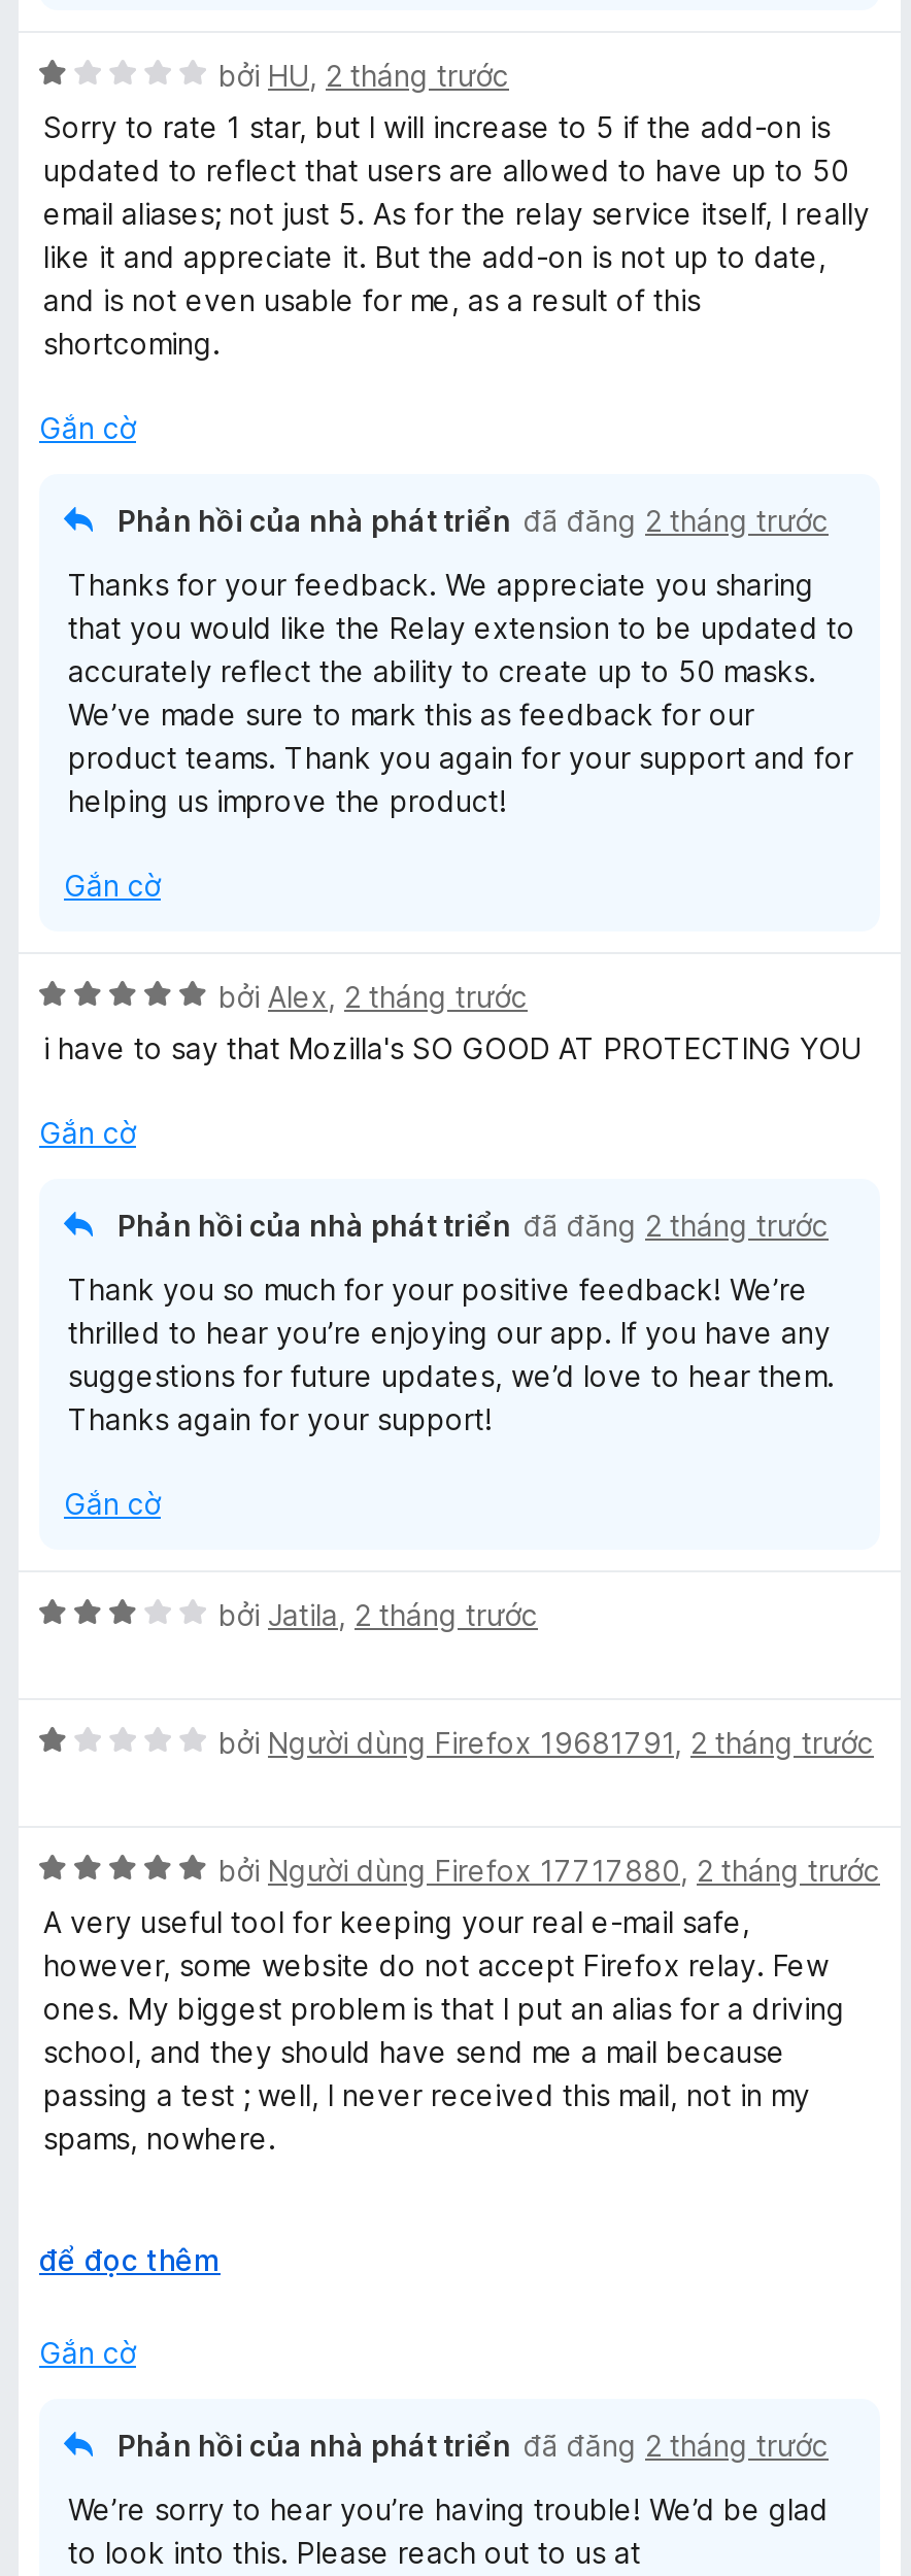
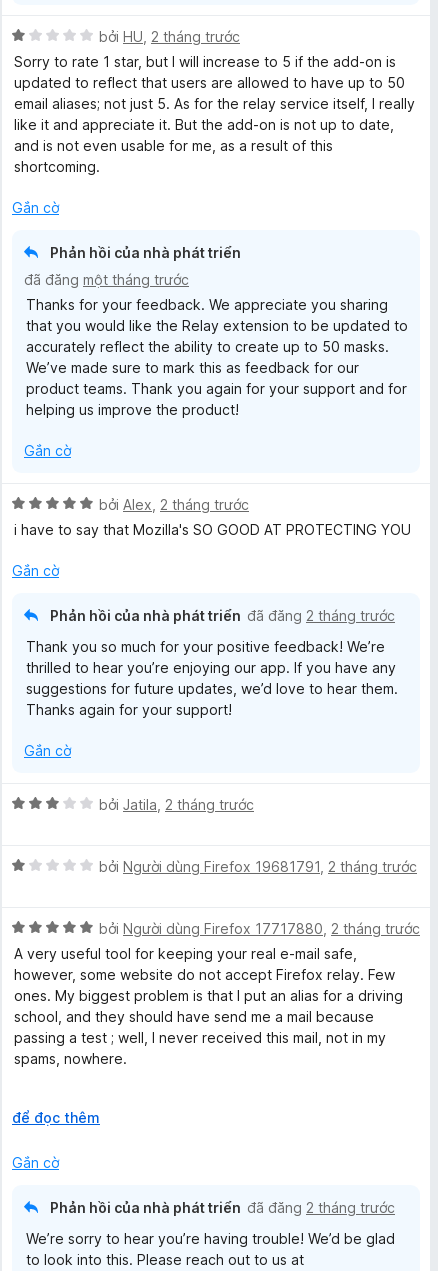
[117,503,829,538] Phản hồi của nhà phát triển đã đăng 2 tháng trước -> [24,244,241,288] Phản hồi của nhà phát triển | đã đăng một tháng trước

